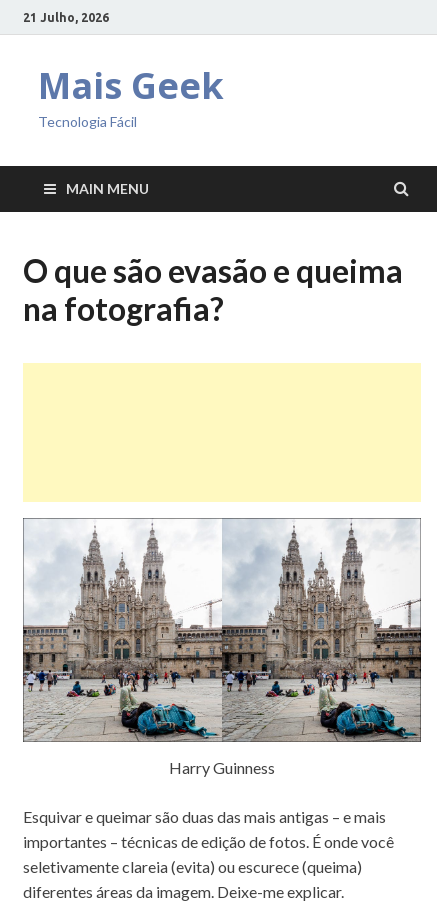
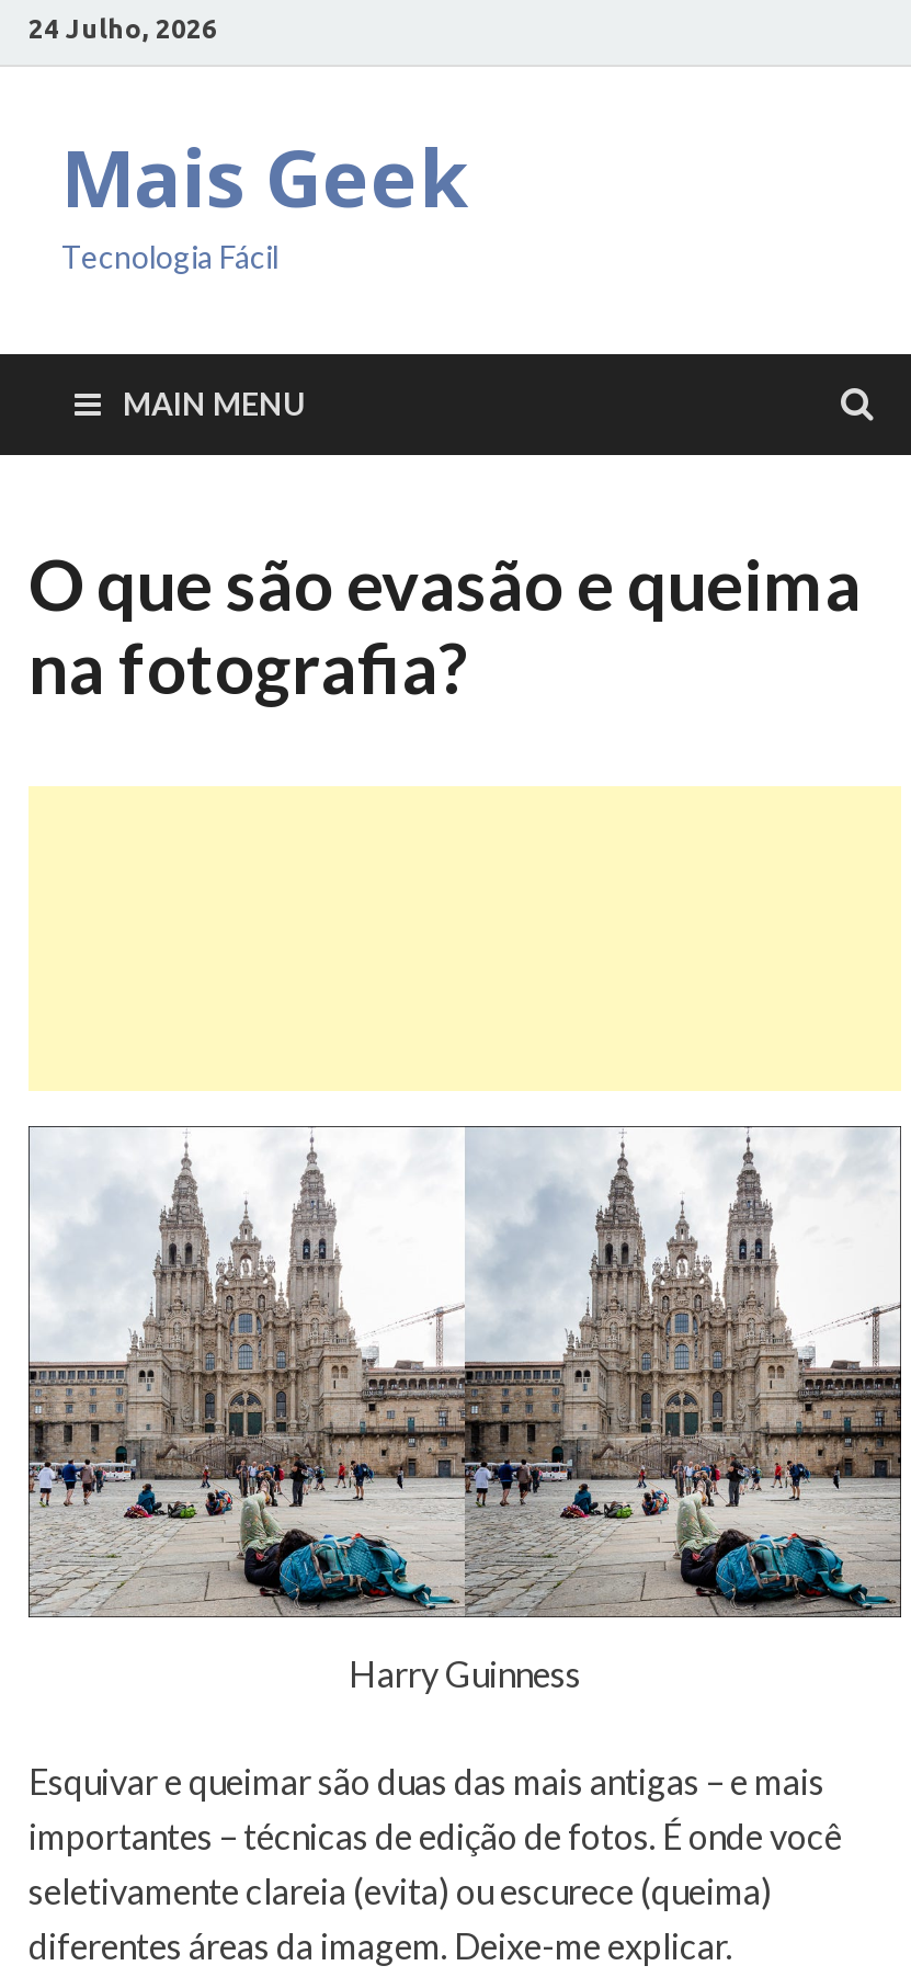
[23,10,109,23] 21 Julho, 2026 -> [29,13,217,42] 24 Julho, 2026

